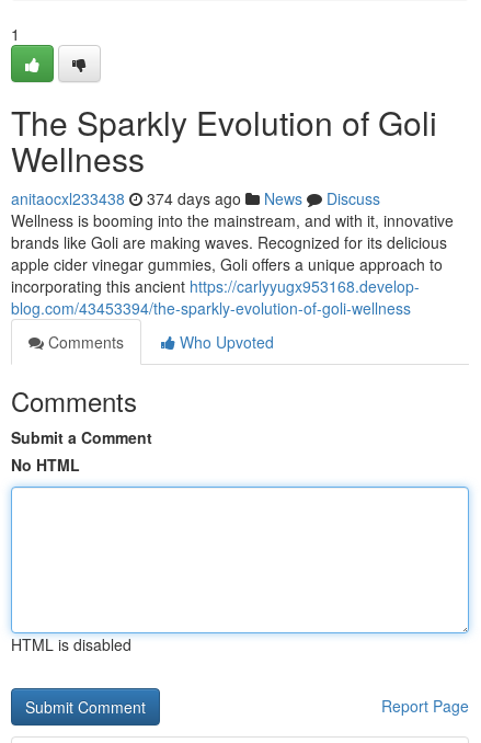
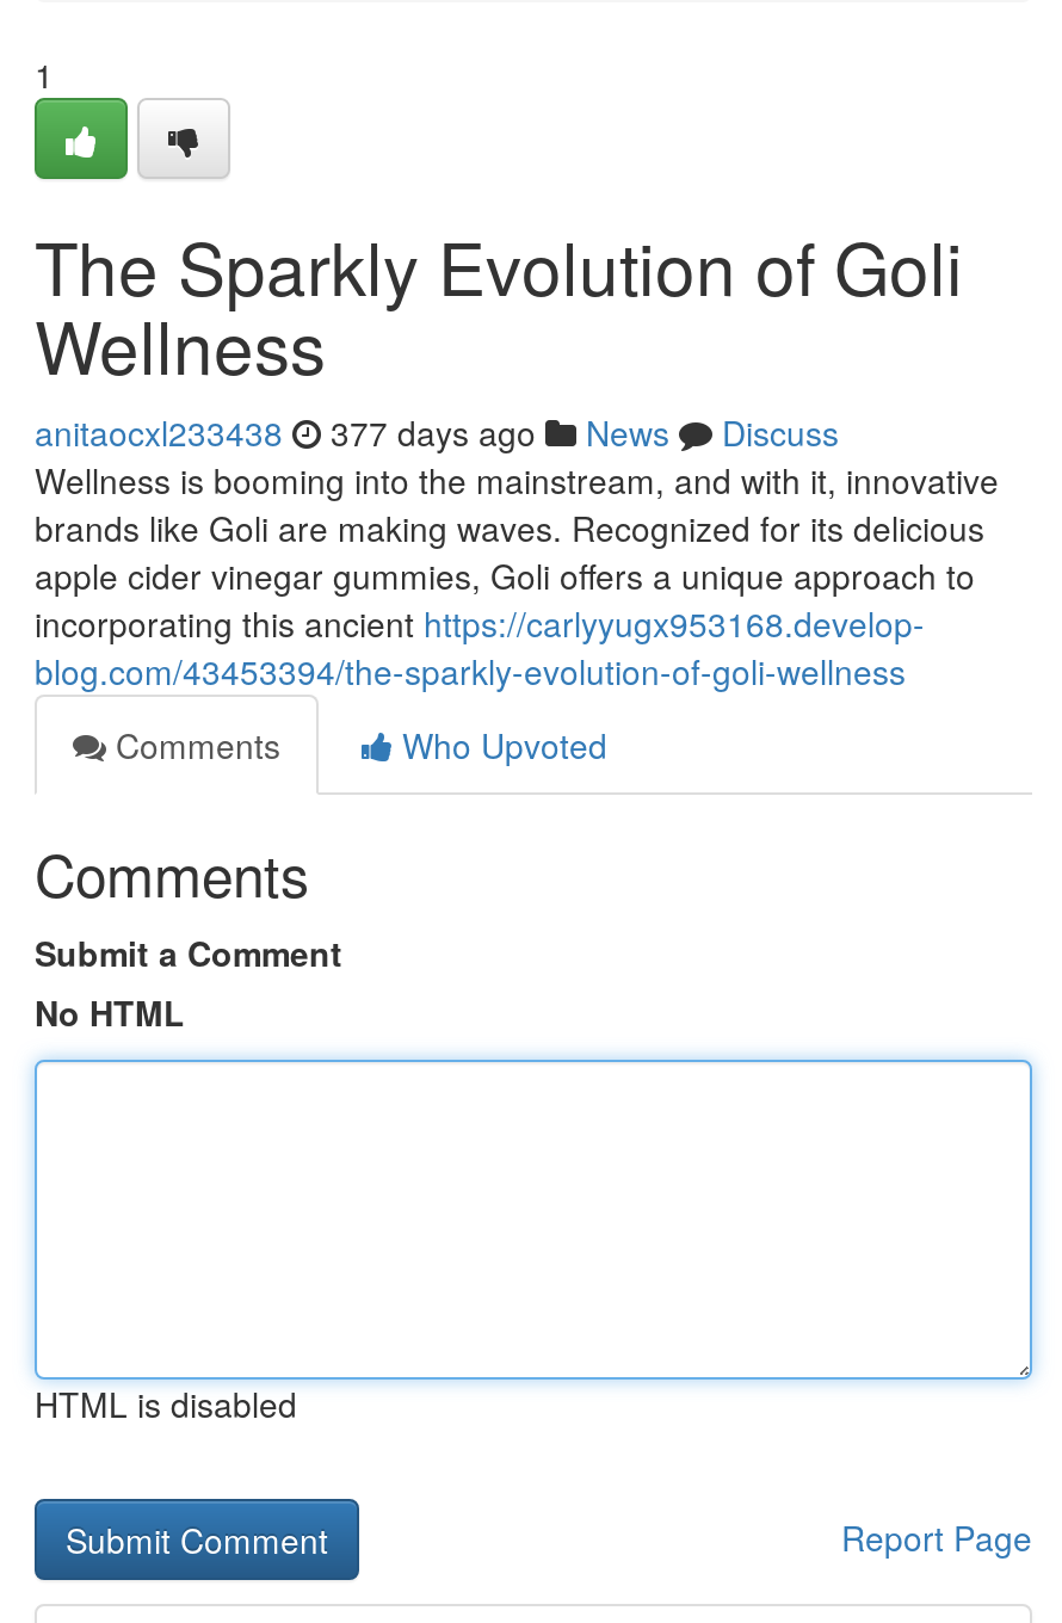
[11,187,380,209] anitaocxl233438 374 days ago News Discuss -> [35,408,839,456] anitaocxl233438 377 days ago News Discuss

